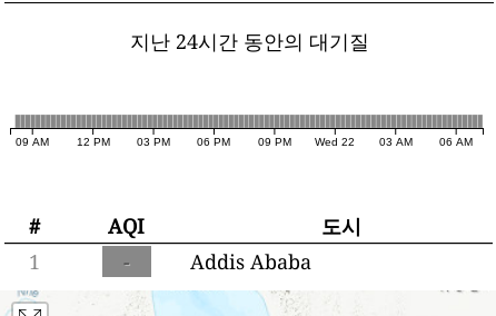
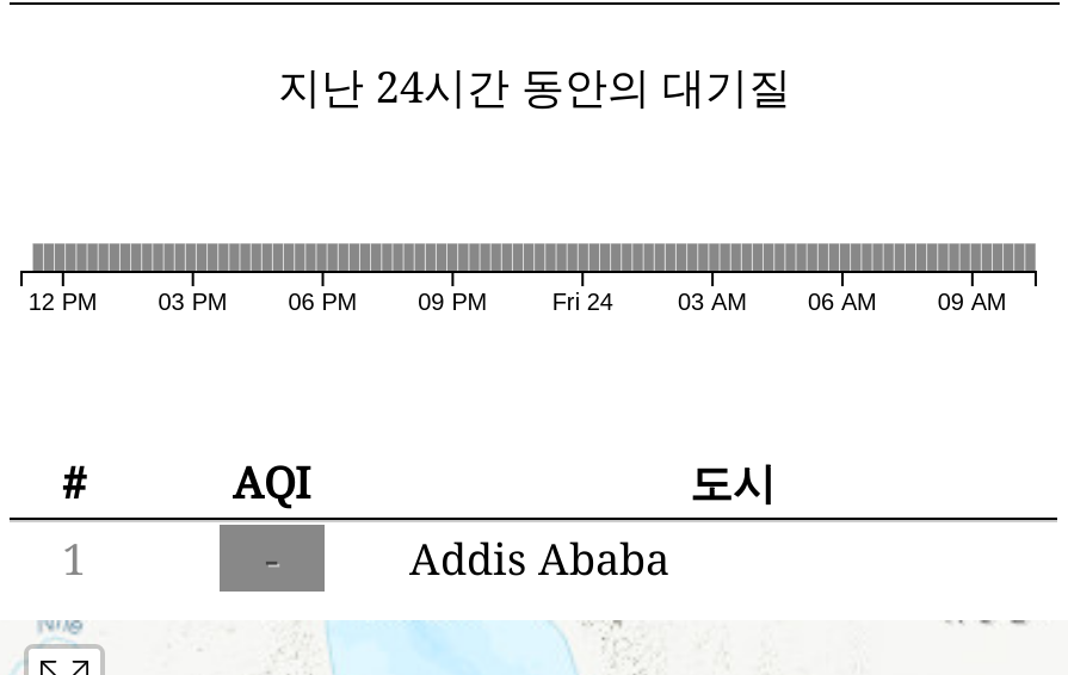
[16,136,50,148] 09 AM -> none
[315,136,355,148] Wed 22 -> [552,289,613,315] Fri 24
none -> [937,289,1006,315] 09 AM

